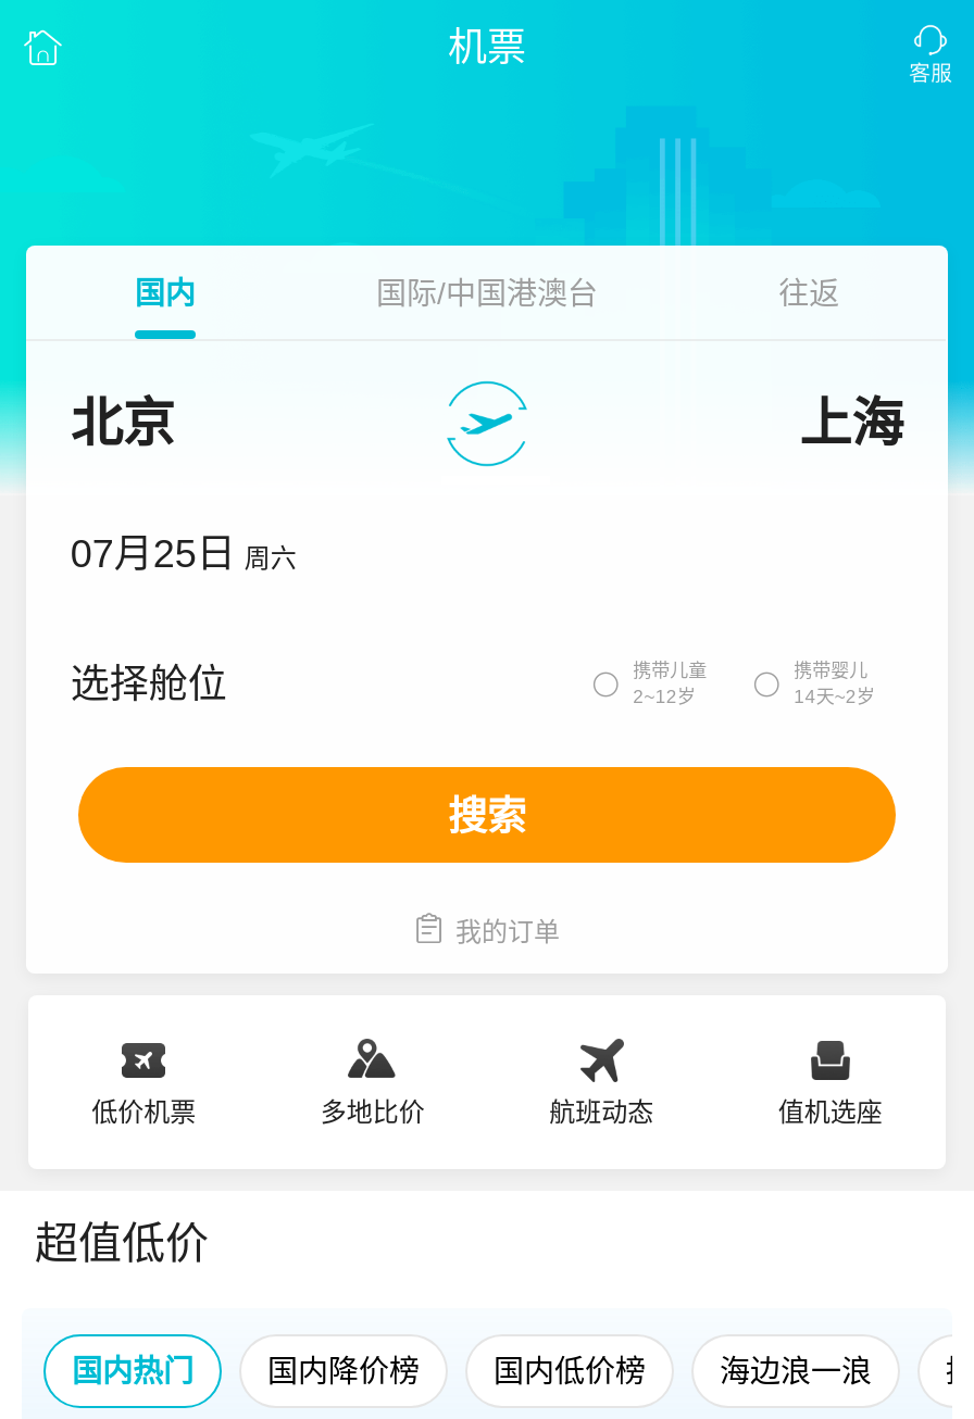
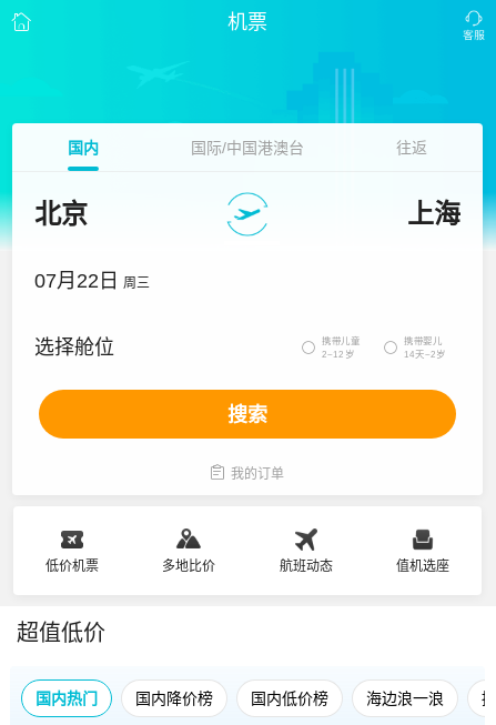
[70,532,296,576] 07月25日 周六 -> [35,270,150,292] 07月22日 周三

